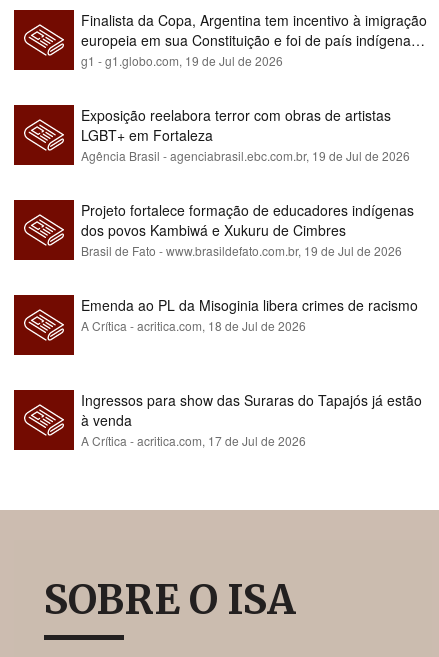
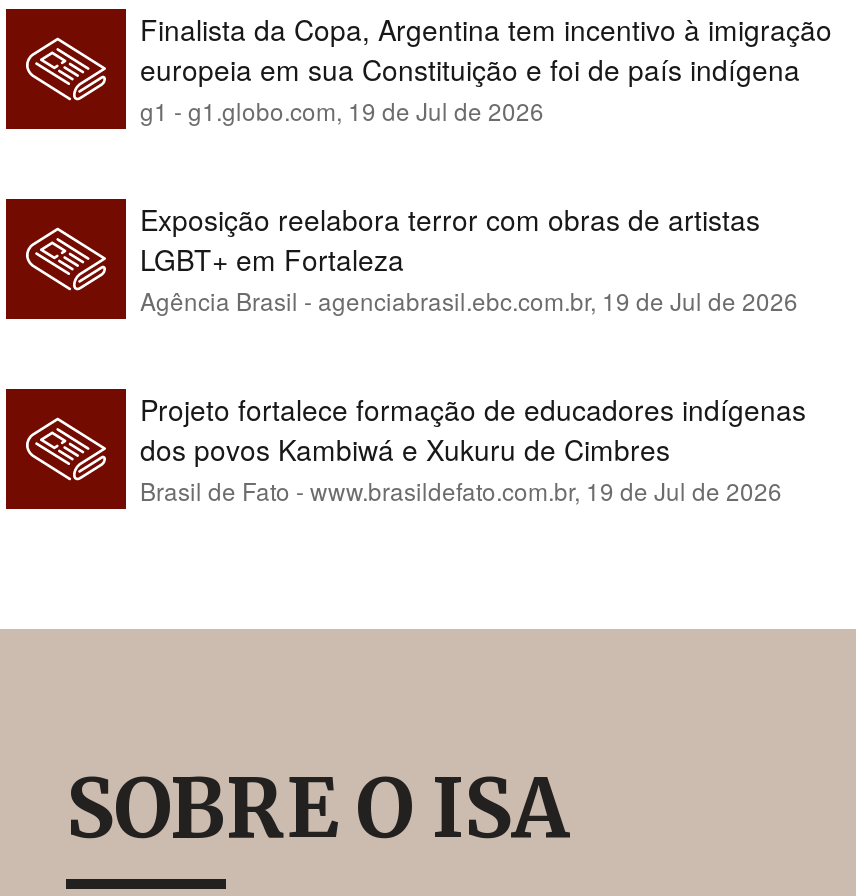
[81,295,418,334] Emenda ao PL da Misoginia libera crimes de racismo | A Crítica - acritica.com, 18 de Jul de 2026 -> none
[81,390,422,449] Ingressos para show das Suraras do Tapajós já estão | à venda | A Crítica - acritica.com, 17 de Jul de 2026 -> none

